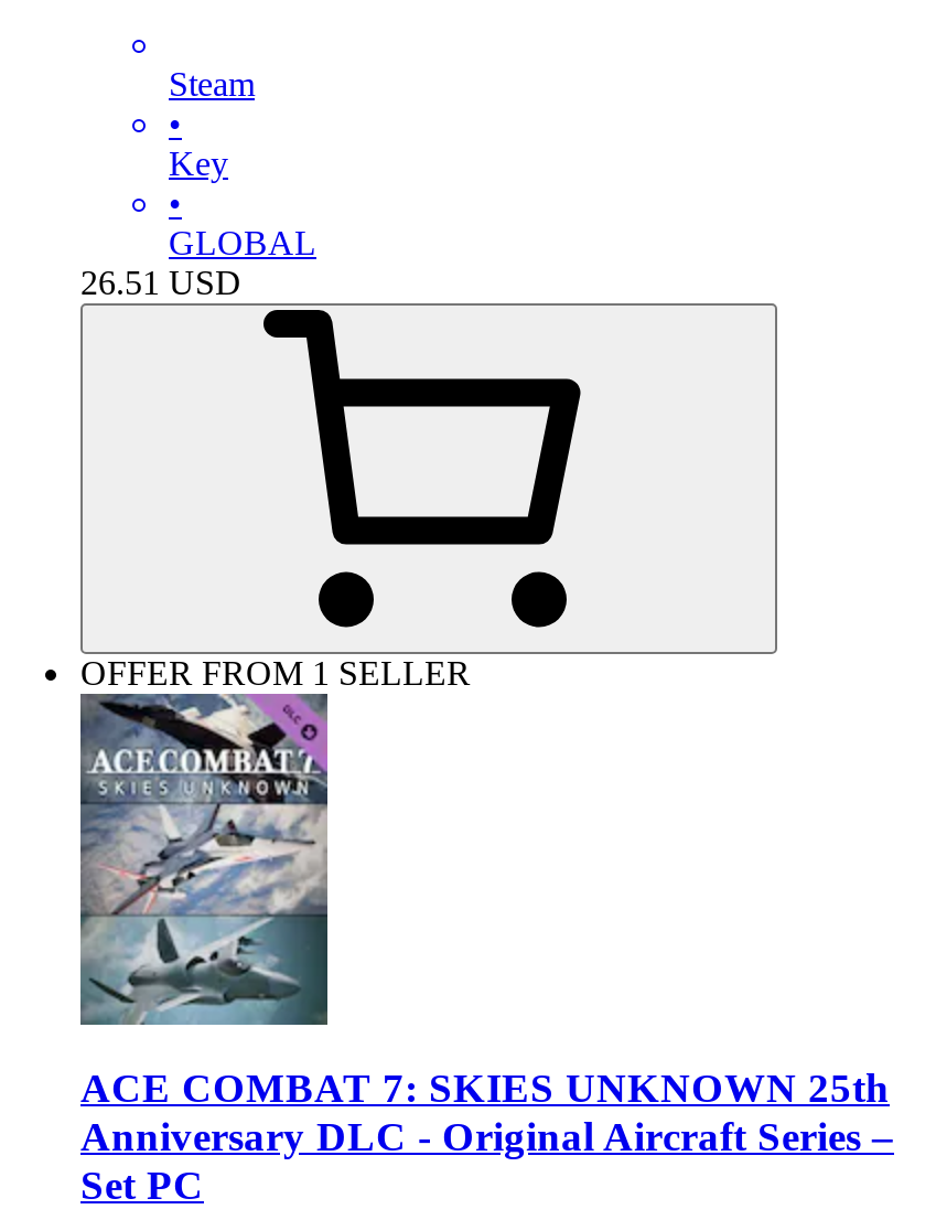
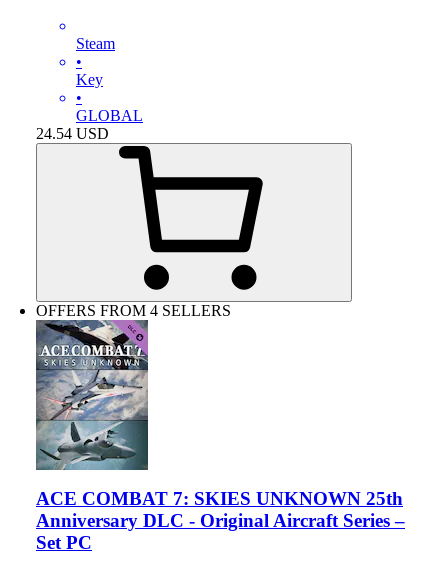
[80,263,241,300] 26.51 USD -> [36,125,109,142] 24.54 USD
[80,653,471,691] OFFER FROM 1 SELLER -> [36,302,231,319] OFFERS FROM 4 SELLERS

